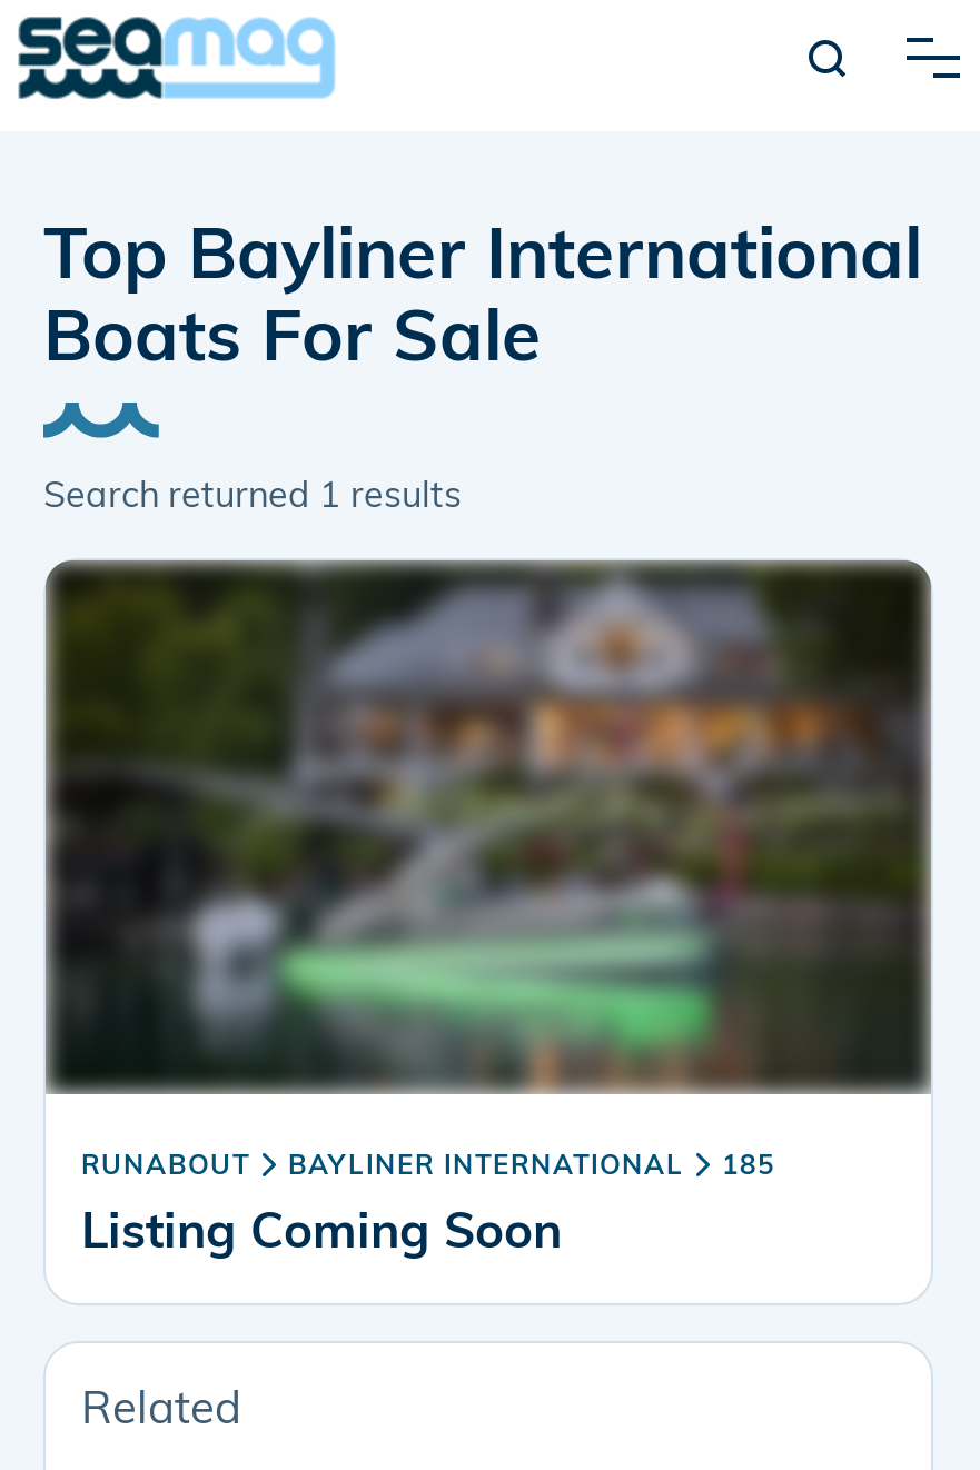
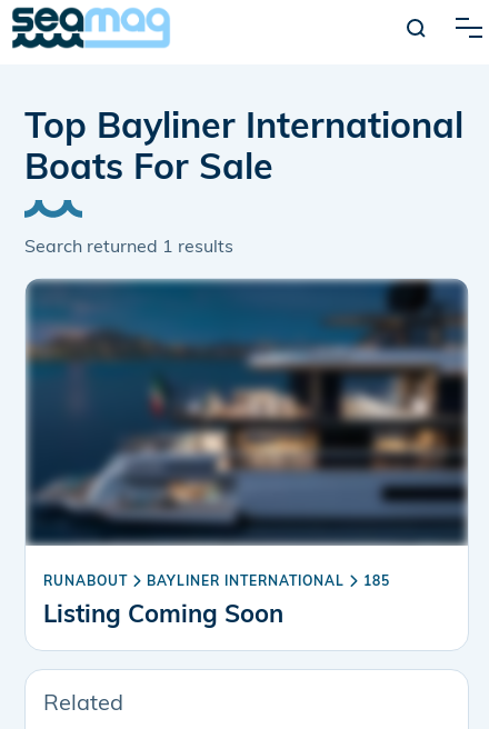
[46,560,929,1094] [image] -> [26,279,468,546] [image]

